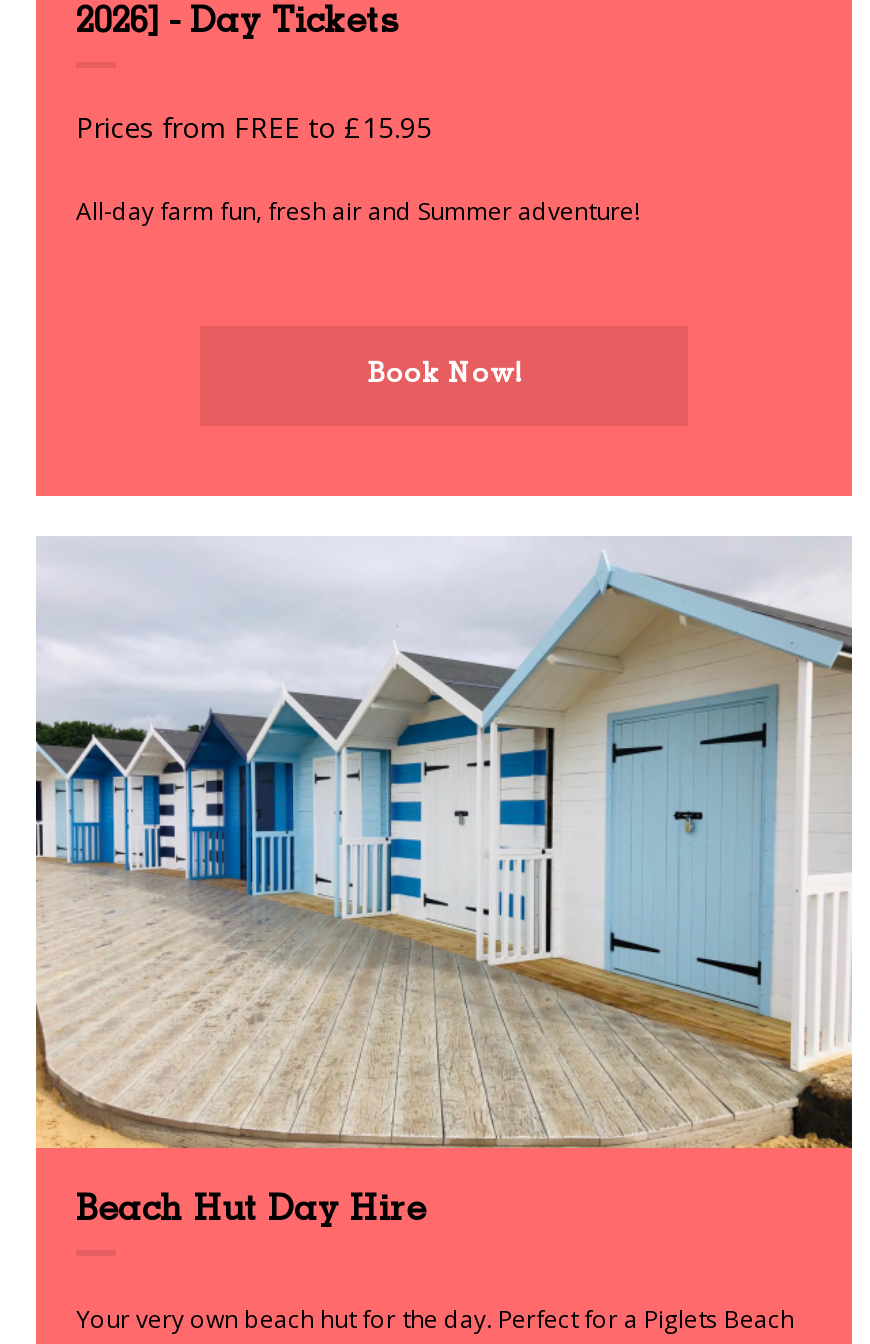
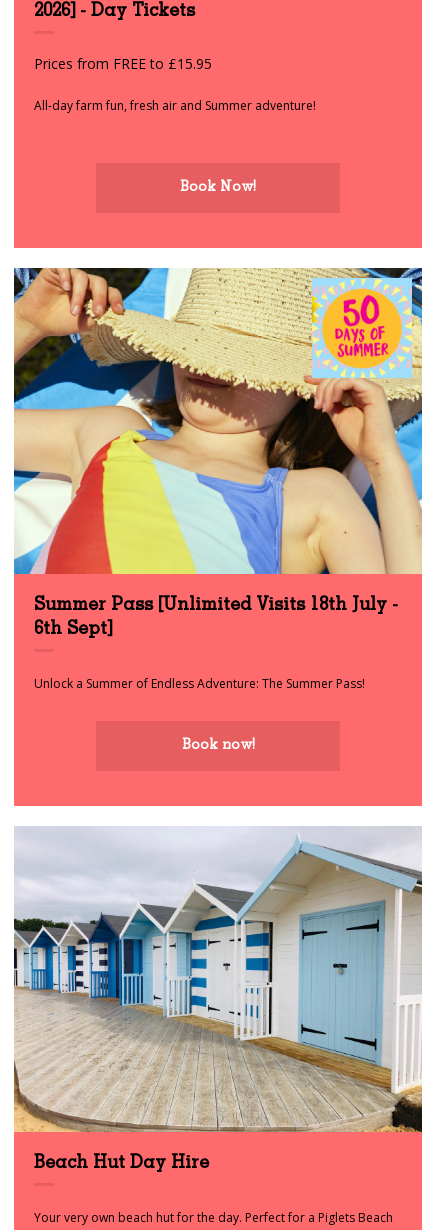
none -> [13,267,423,692] [image] | Summer Pass [Unlimited Visits 18th July - | 6th Sept] | Unlock a Summer of Endless Adventure: The Summer Pass!
none -> [181,739,254,752] Book now!

